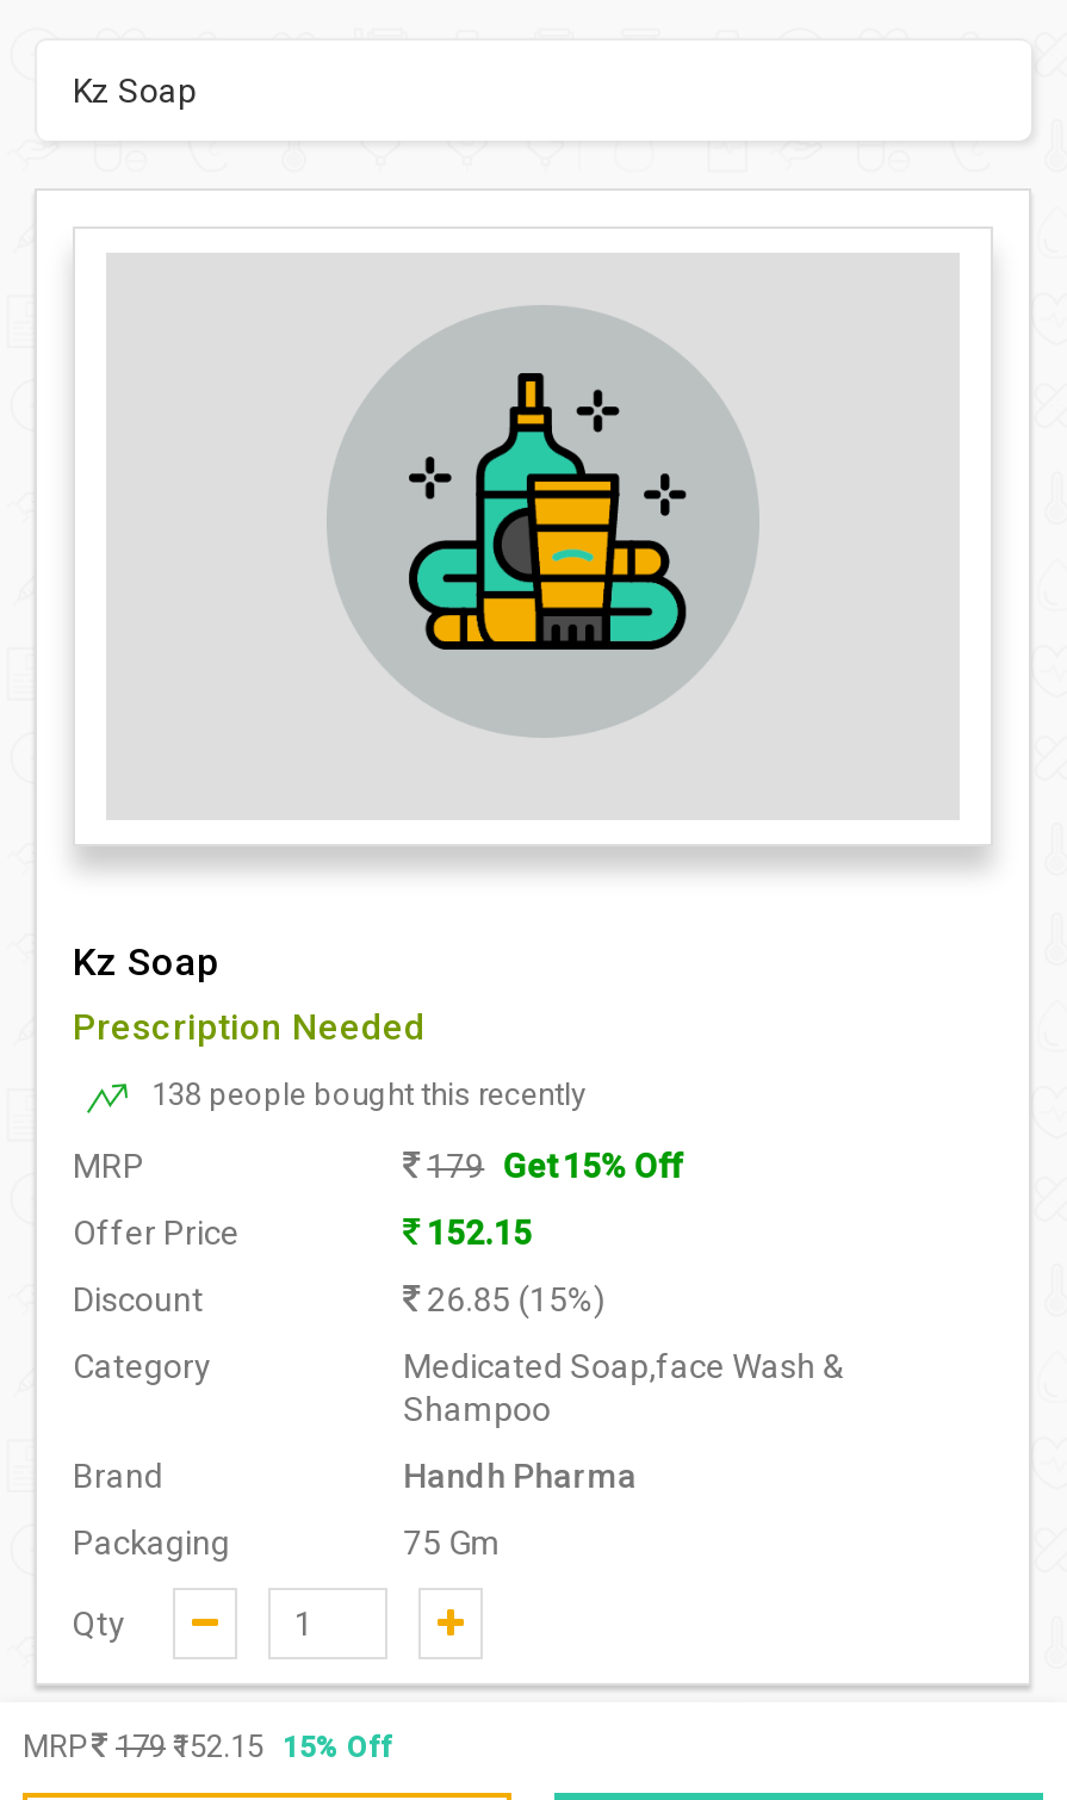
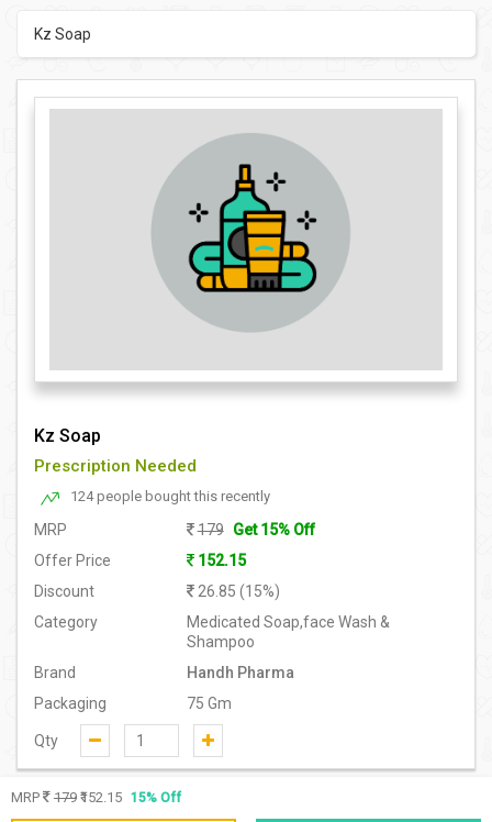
[144,1076,585,1112] 138 people bought this recently -> [67,488,270,505] 124 people bought this recently

